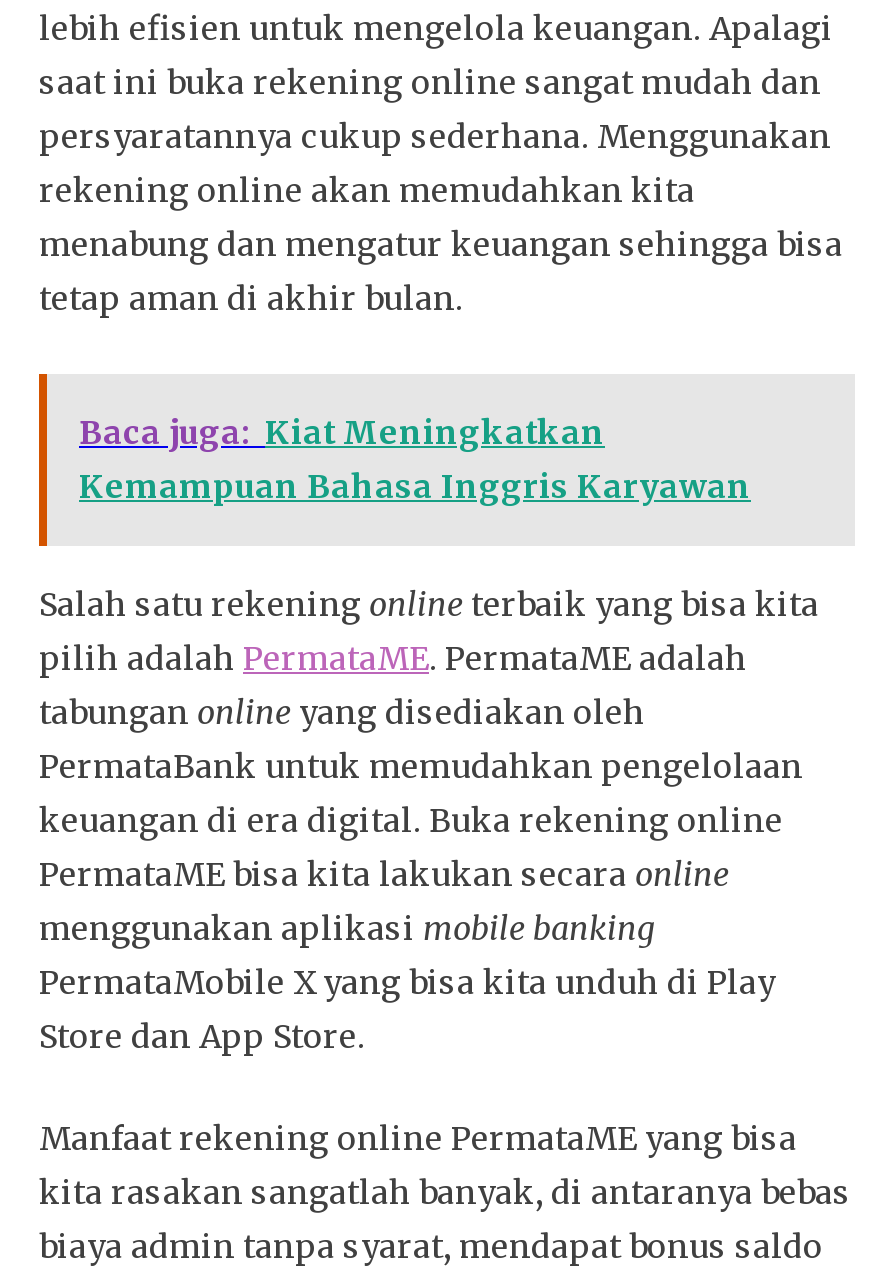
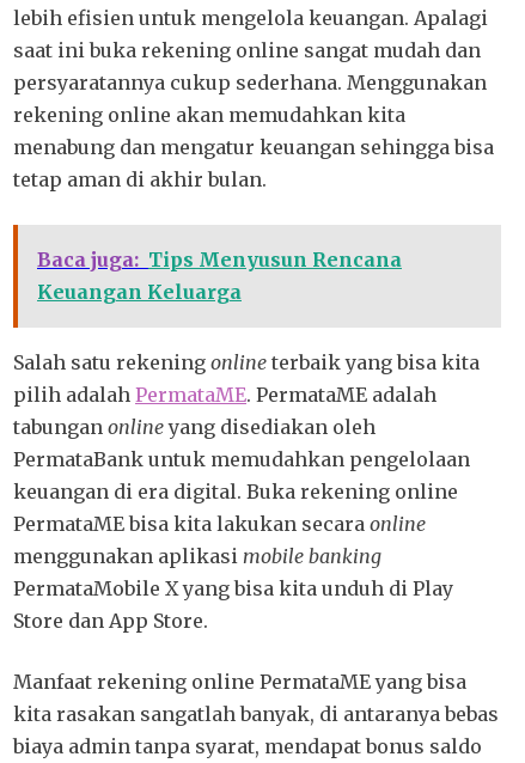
[79,412,751,506] Baca juga: Kiat Meningkatkan | Kemampuan Bahasa Inggris Karyawan -> [37,247,402,303] Baca juga: Tips Menyusun Rencana | Keuangan Keluarga

